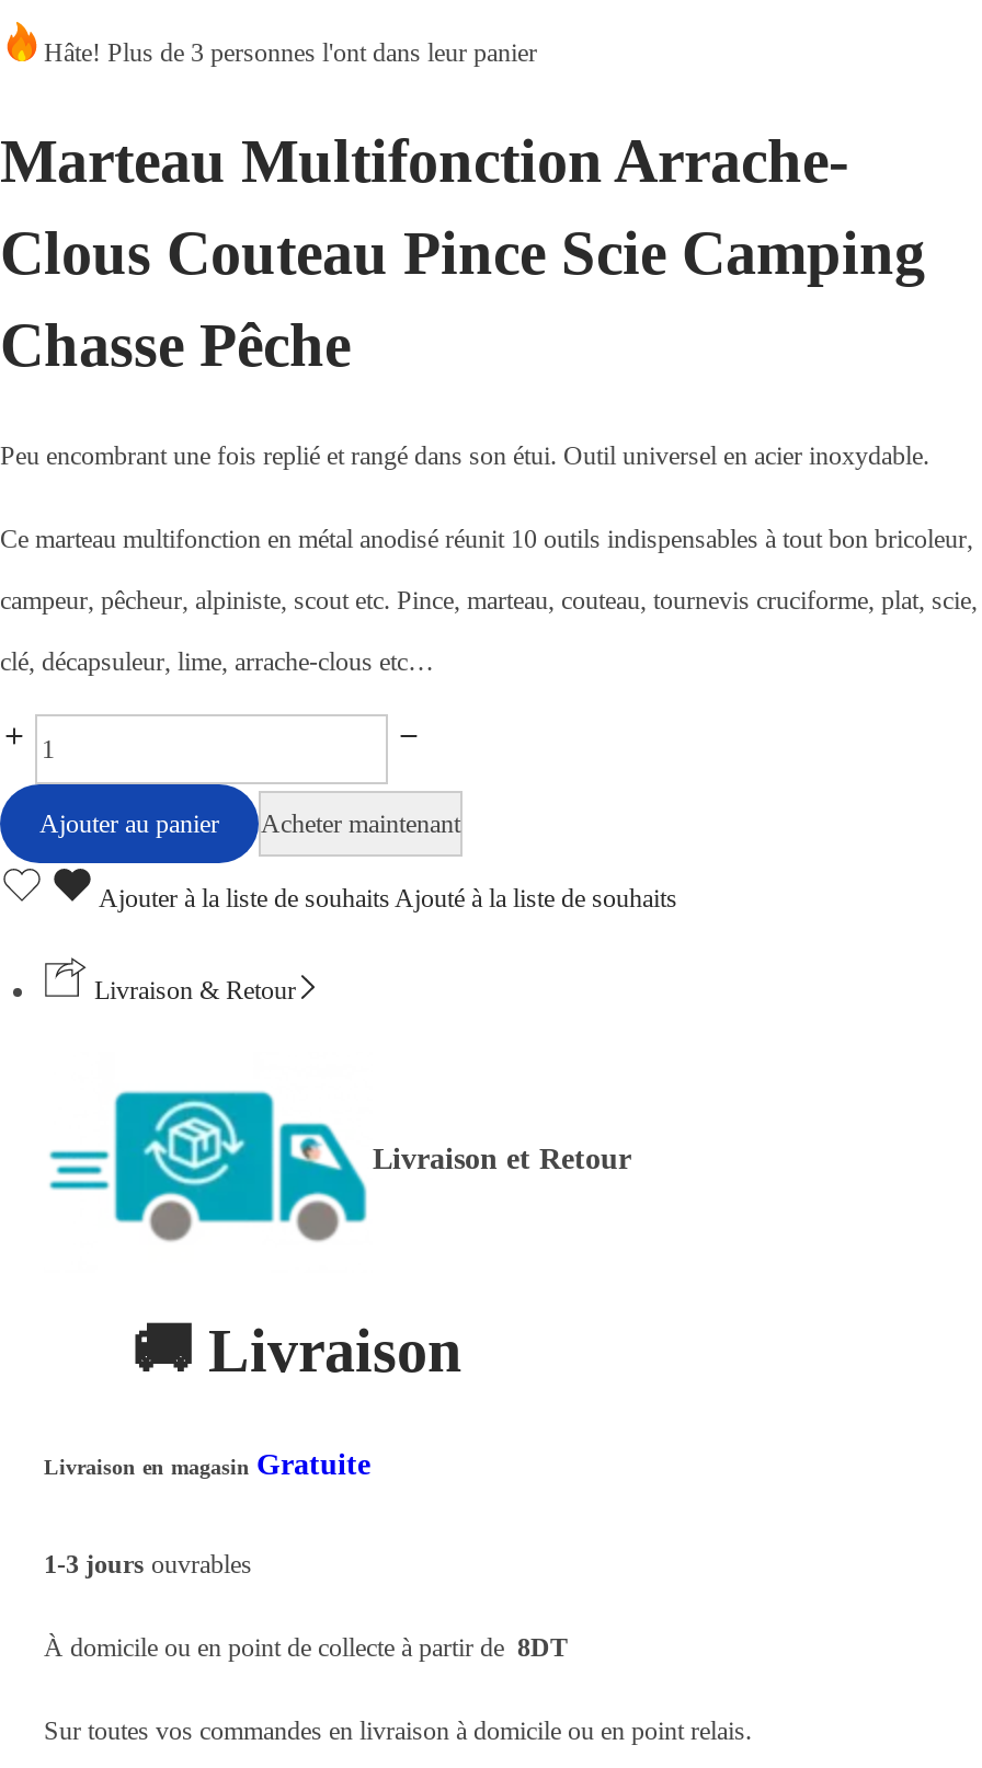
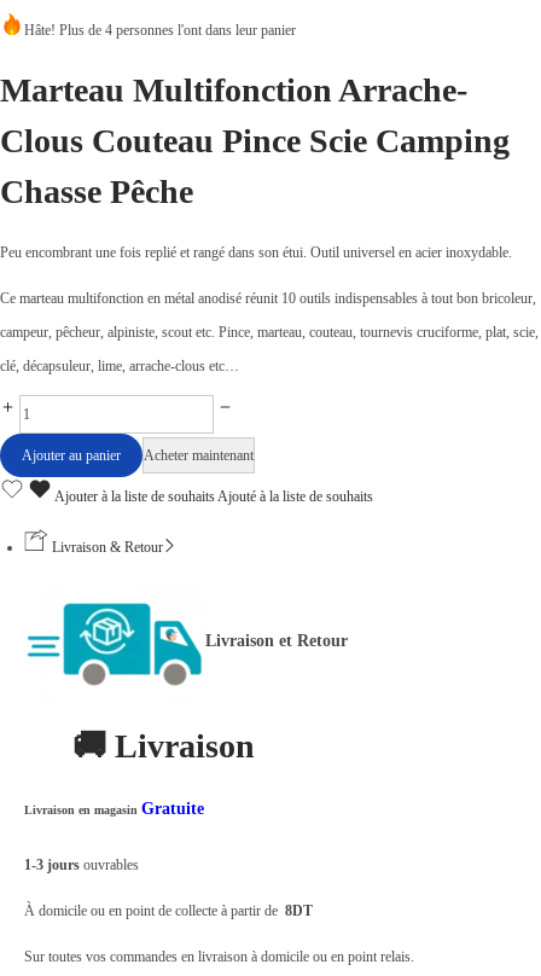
[44,37,537,68] Hâte! Plus de 3 personnes l'ont dans leur panier -> [24,22,296,39] Hâte! Plus de 4 personnes l'ont dans leur panier

